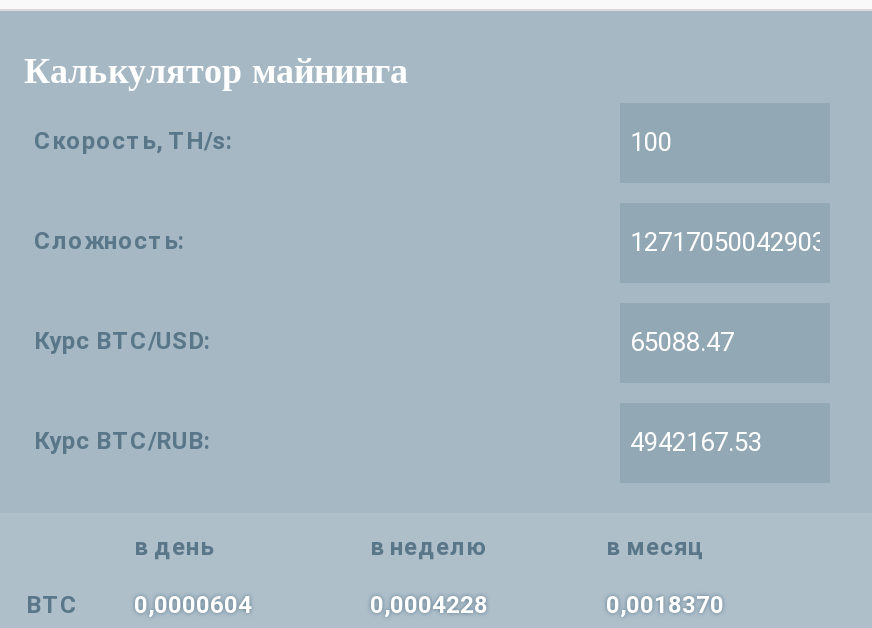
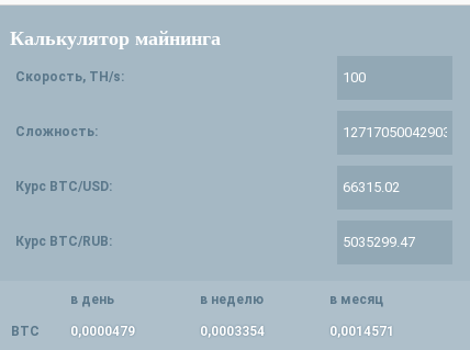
[26,591,252,619] BTC 0,0000604 -> [11,323,135,339] BTC 0,0000479
[370,591,488,619] 0,0004228 -> [200,323,265,339] 0,0003354
[606,591,724,619] 0,0018370 -> [329,323,394,339] 0,0014571

